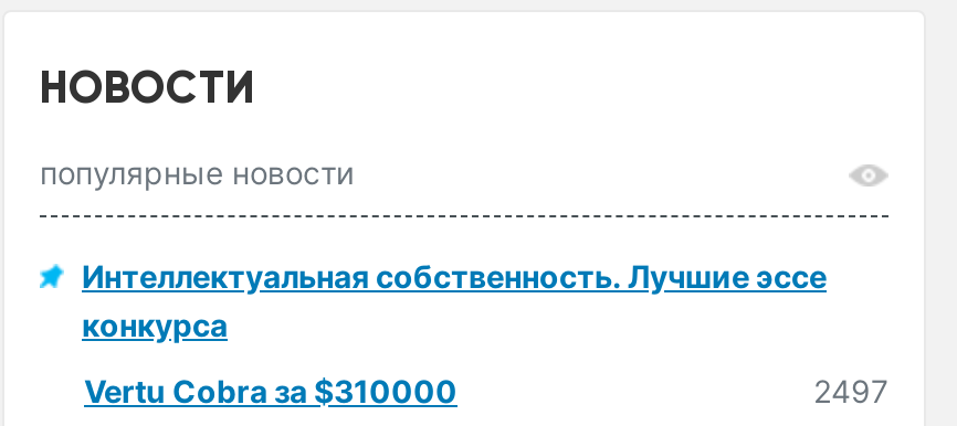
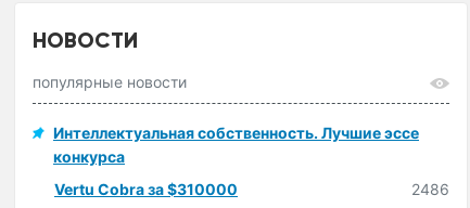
[813,372,888,410] 2497 -> [411,180,449,198] 2486

